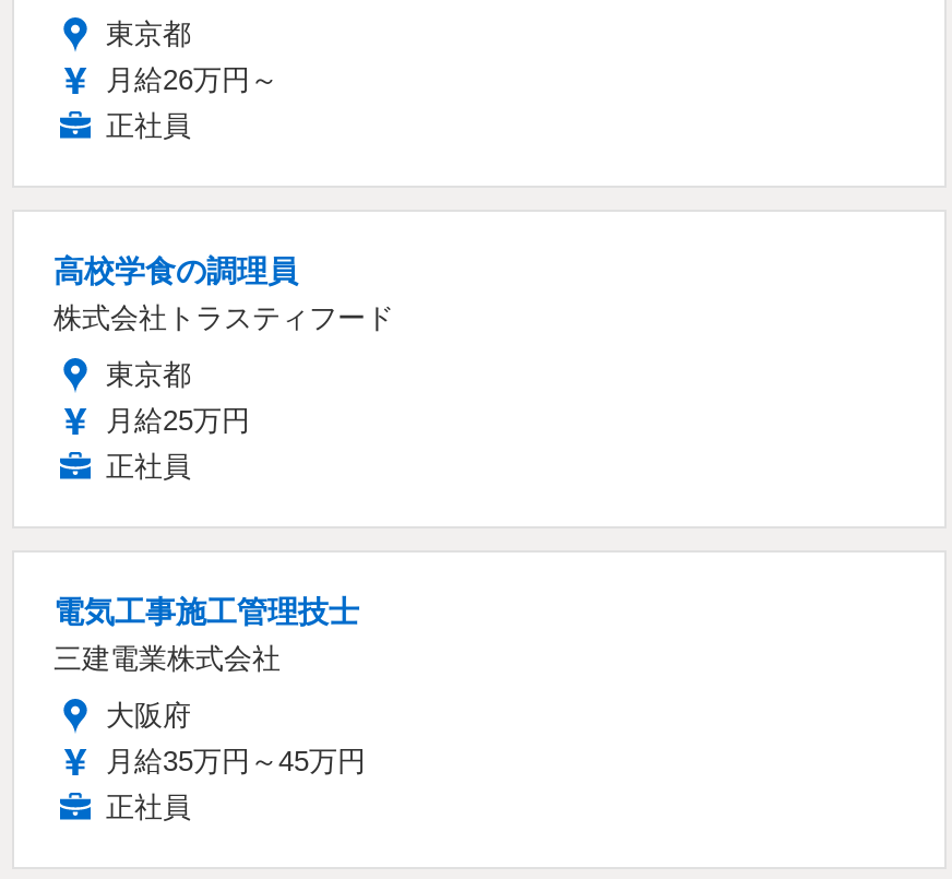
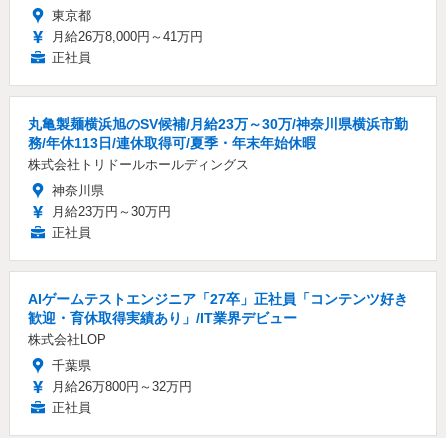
[106,62,278,95] 月給26万円～ -> [52,29,203,44] 月給26万8,000円～41万円
[53,252,394,333] 高校学食の調理員 | 株式会社トラスティフード -> [28,116,408,172] 丸亀製麺横浜旭のSV候補/月給23万～30万/神奈川県横浜市勤 | 務/年休113日/連休取得可/夏季・年末年始休暇 | 株式会社トリドールホールディングス
[106,357,250,436] 東京都 | 月給25万円 -> [52,183,171,219] 神奈川県 | 月給23万円～30万円
[53,593,359,674] 電気工事施工管理技士 | 三建電業株式会社 -> [28,291,408,347] AIゲームテストエンジニア「27卒」正社員「コンテンツ好き | 歓迎・育休取得実績あり」/IT業界デビュー | 株式会社LOP
[106,698,366,777] 大阪府 | 月給35万円～45万円 -> [52,358,192,394] 千葉県 | 月給26万800円～32万円

